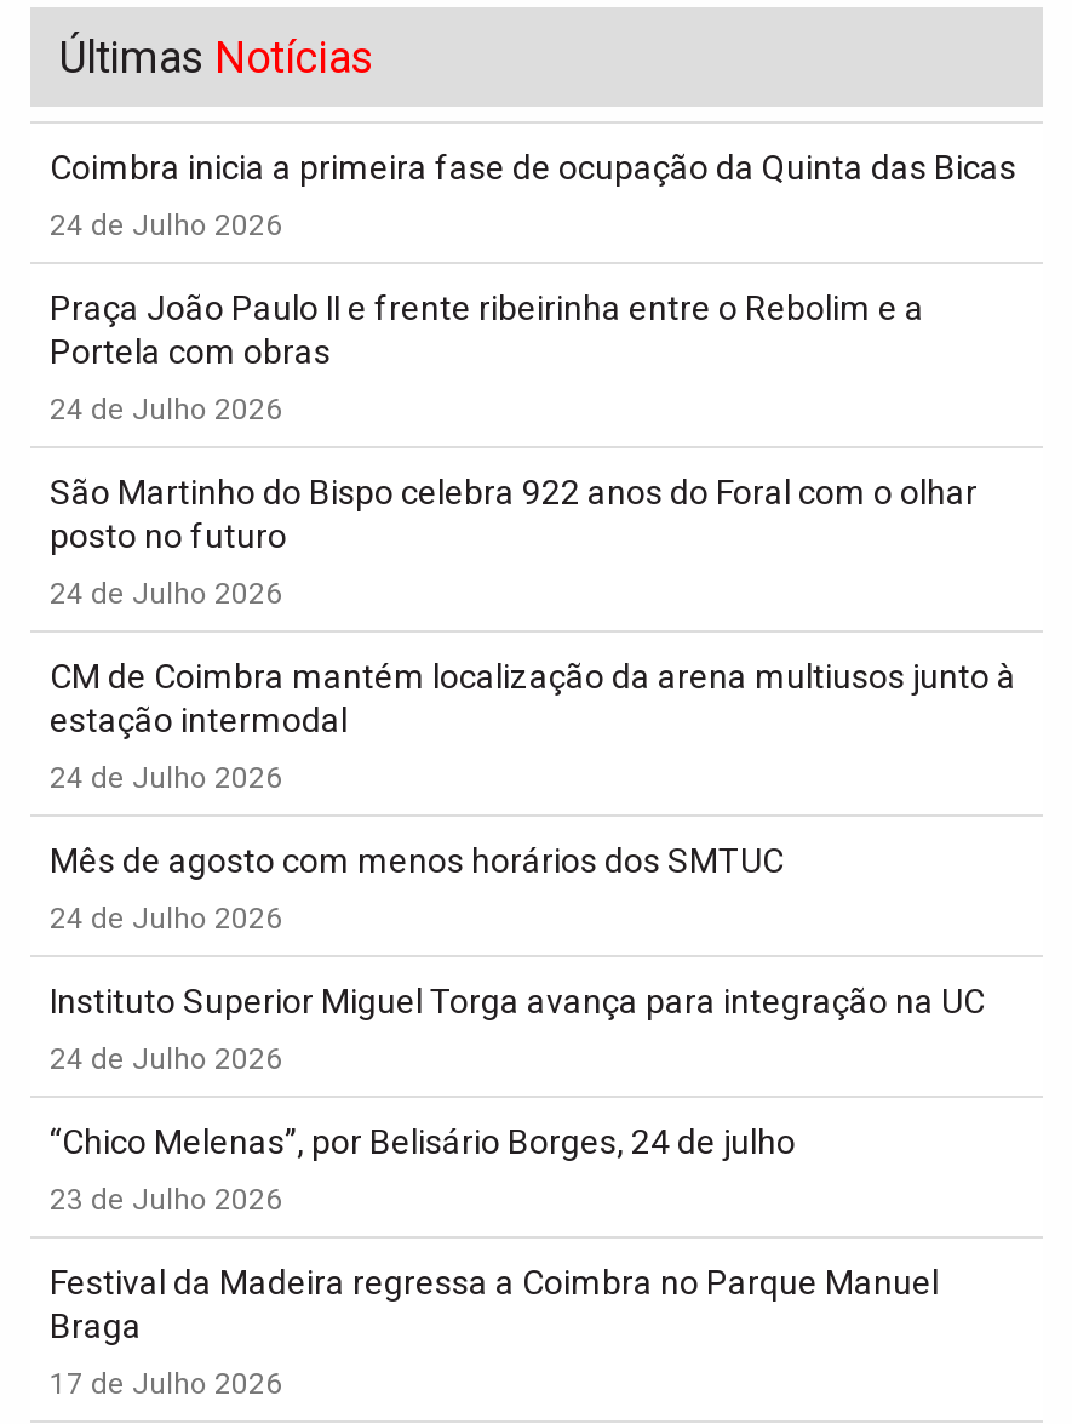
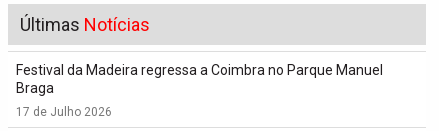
[50,149,1016,1218] Coimbra inicia a primeira fase de ocupação da Quinta das Bicas | 24 de Julho 2026 | Praça João Paulo II e frente ribeirinha entre o Rebolim e a | Portela com obras | 24 de Julho 2026 | São Martinho do Bispo celebra 922 anos do Foral com o olhar | posto no futuro | 24 de Julho 2026 | CM de Coimbra mantém localização da arena multiusos junto à | estação intermodal | 24 de Julho 2026 | Mês de agosto com menos horários dos SMTUC | 24 de Julho 2026 | Instituto Superior Miguel Torga avança para integração na UC | 24 de Julho 2026 | “Chico Melenas”, por Belisário Borges, 24 de julho | 23 de Julho 2026 -> none

